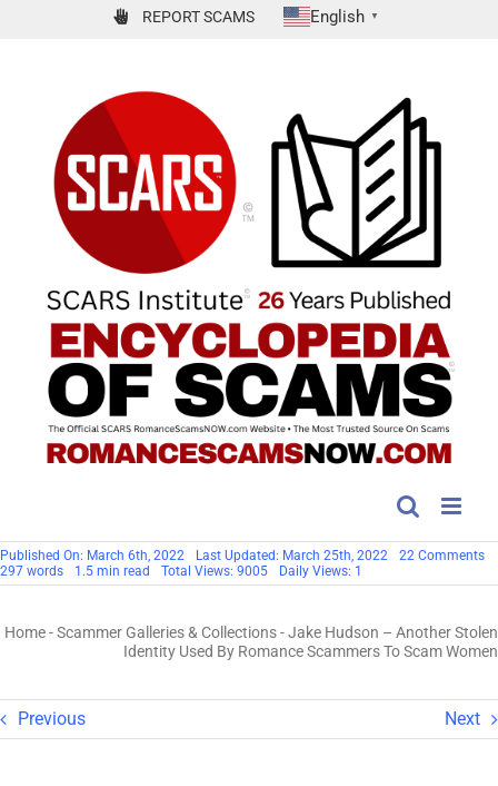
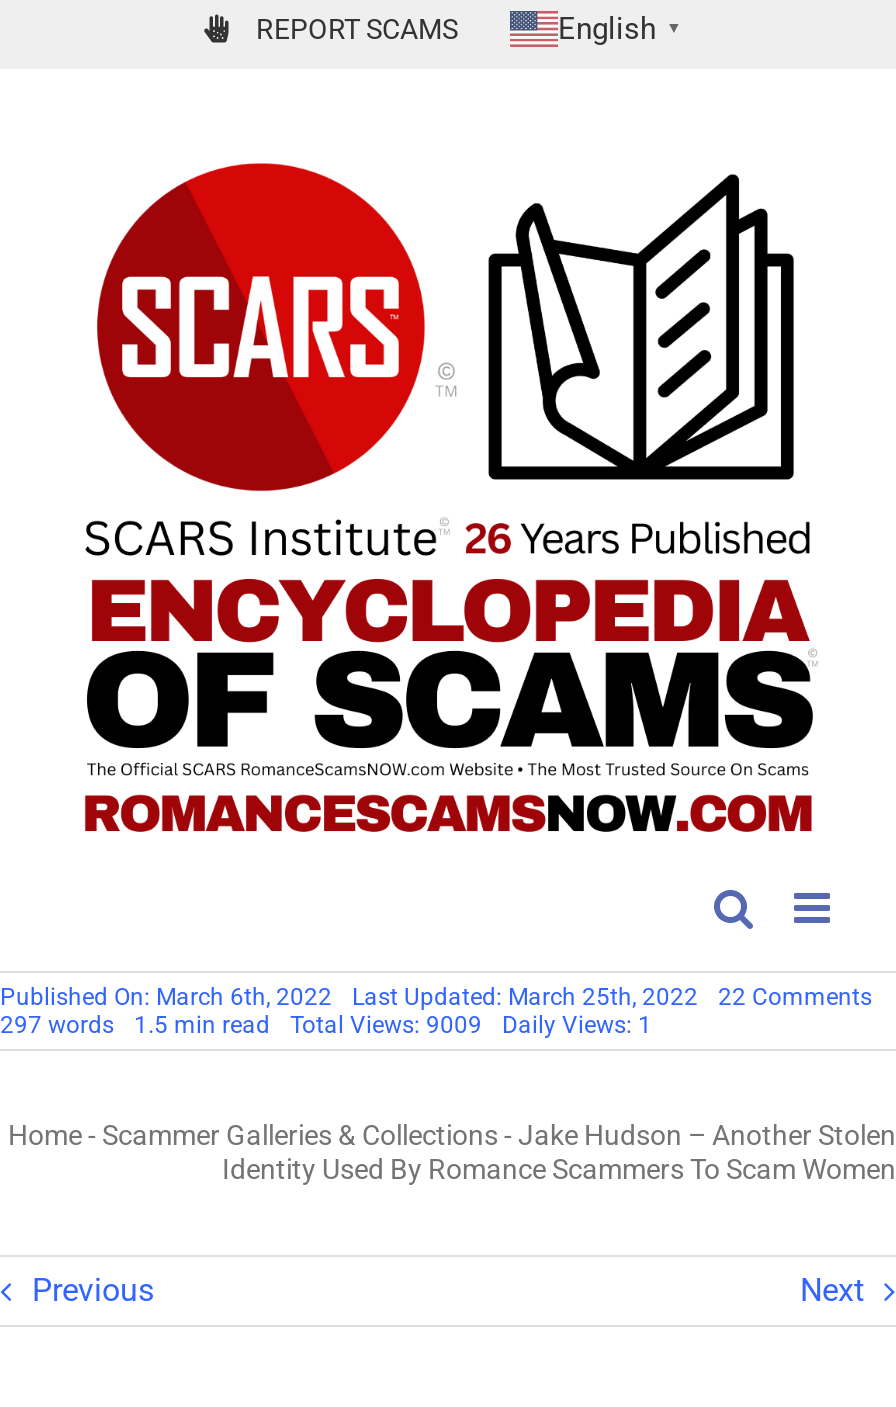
[0,563,362,579] 297 words 1.5 min read Total Views: 9005 Daily Views: 1 -> [0,1011,652,1039] 297 words 1.5 min read Total Views: 9009 Daily Views: 1

